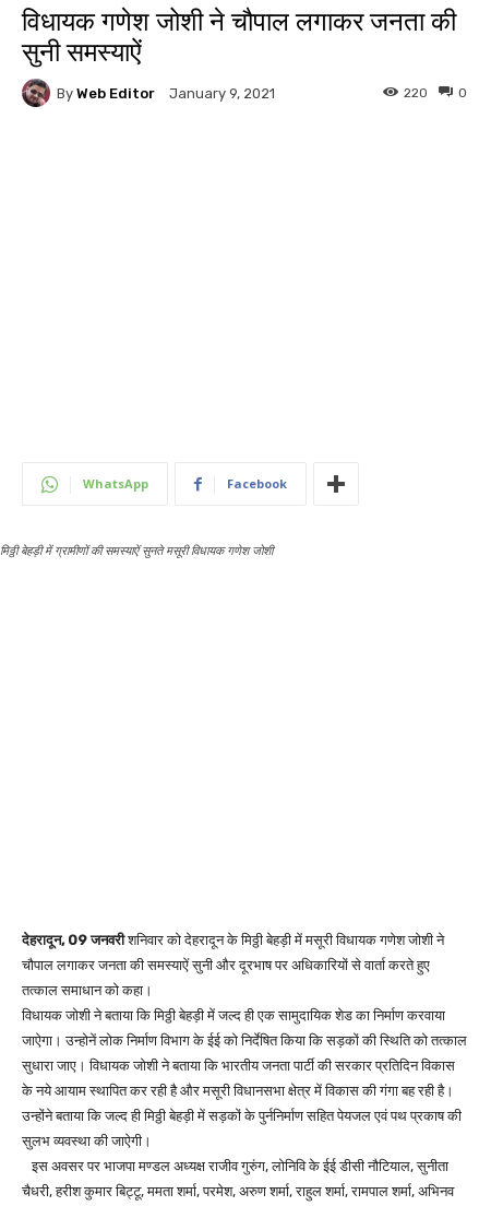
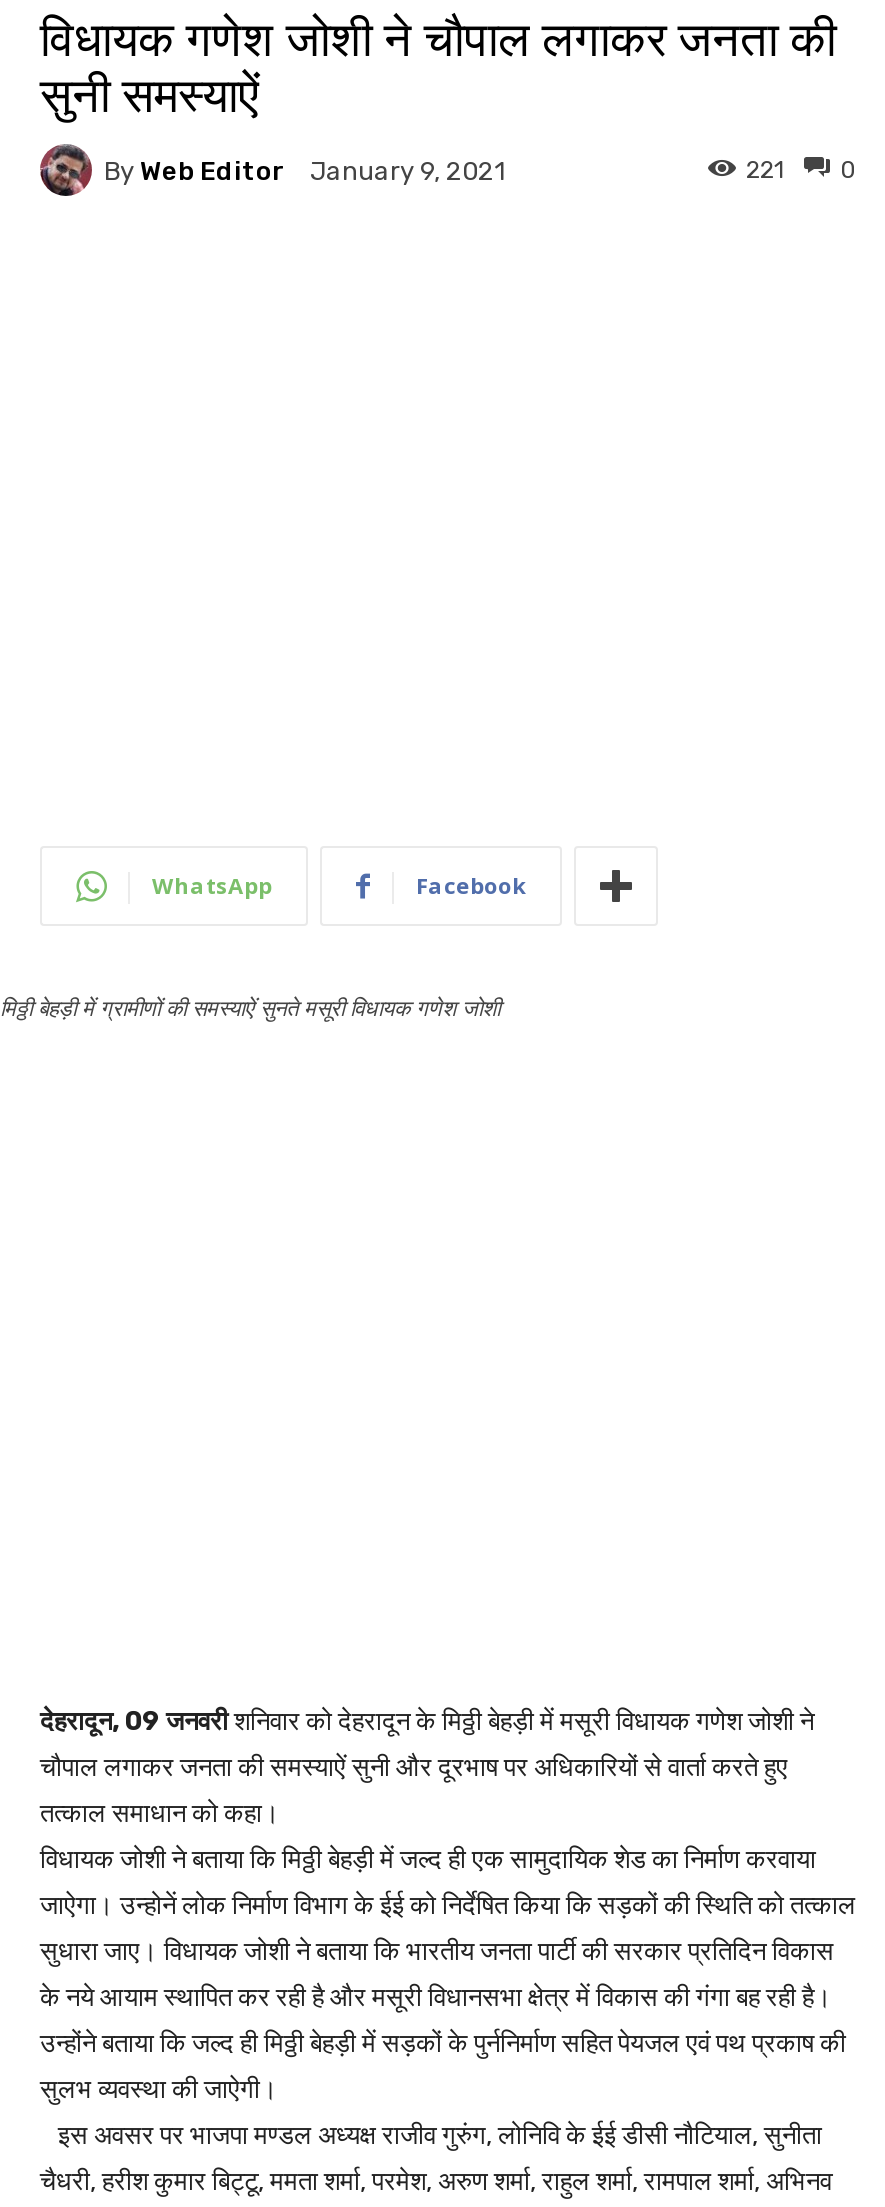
[404,85,467,100] 220 0 -> [746,156,856,184] 221 0

